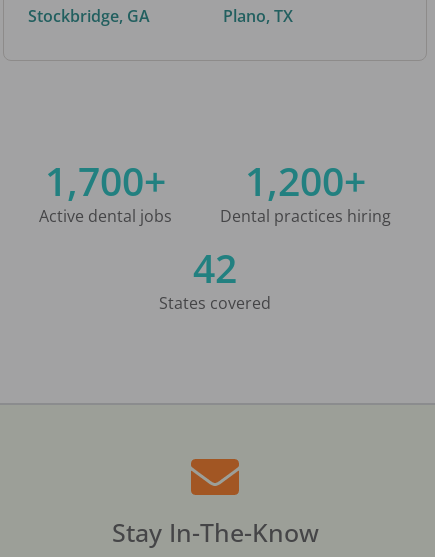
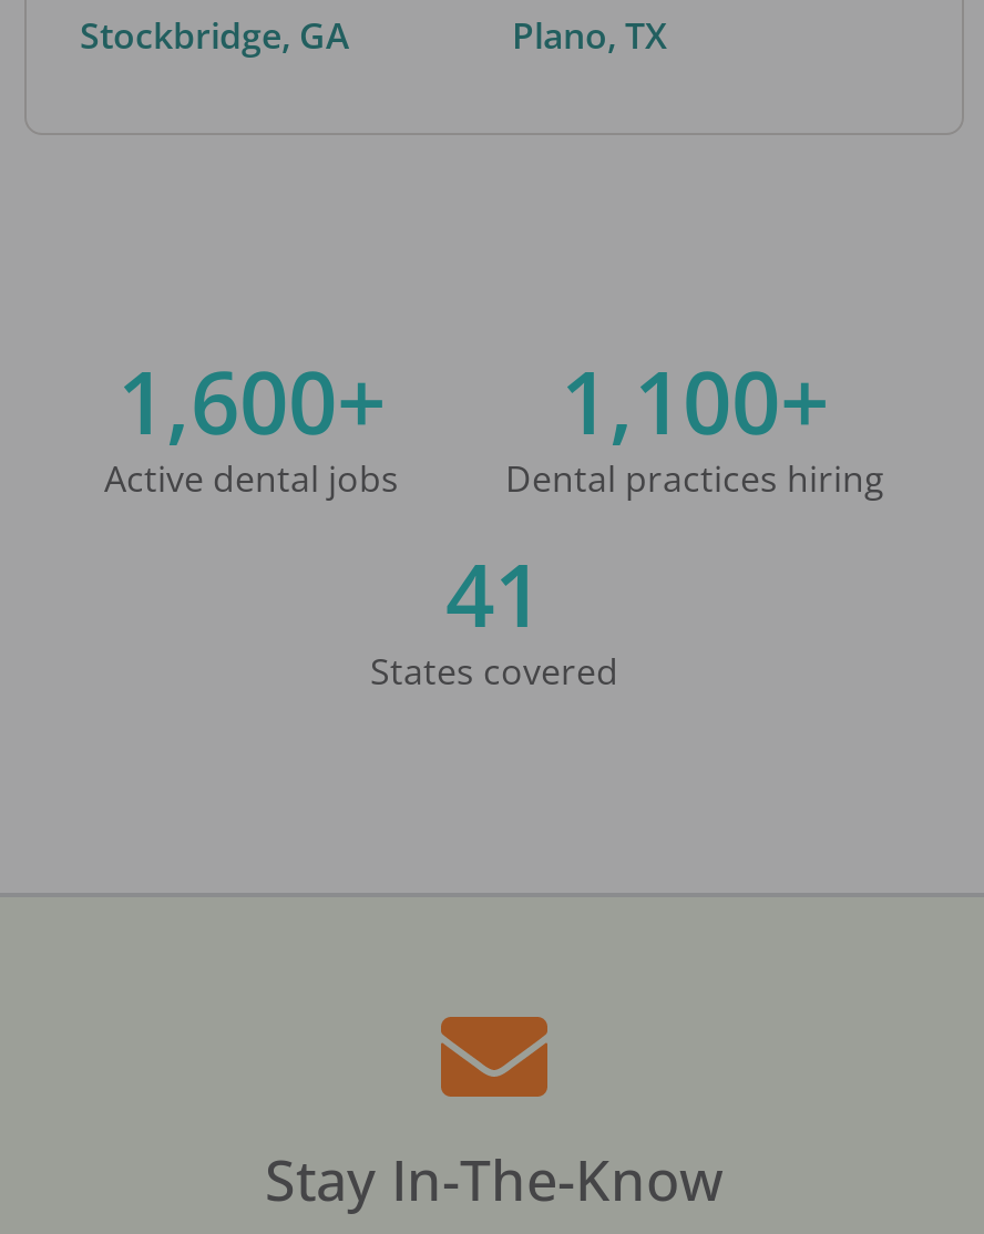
[45,154,166,207] 1,700+ -> [117,342,386,460] 1,600+
[245,154,366,207] 1,200+ -> [561,342,829,460] 1,100+
[193,241,237,294] 42 -> [445,535,543,652] 41

